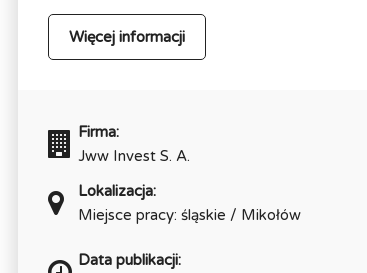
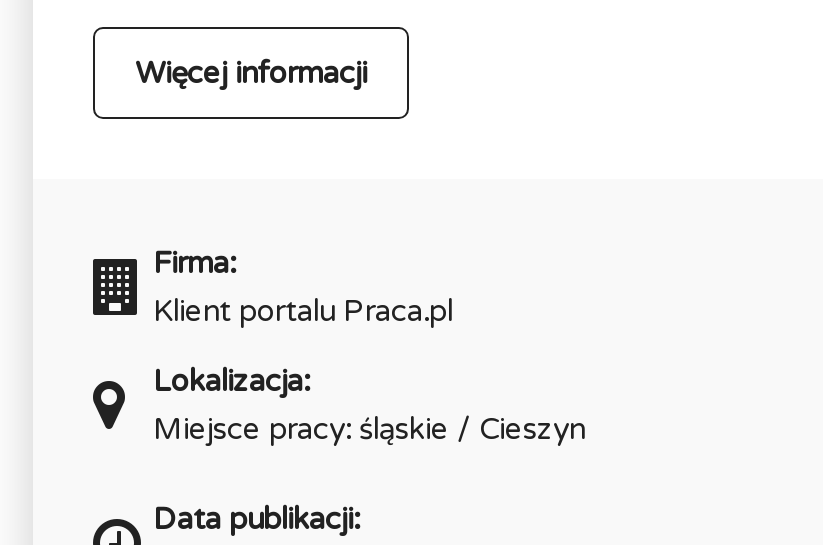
[78,147,190,165] Jww Invest S. A. -> [153,293,453,329] Klient portalu Praca.pl
[78,206,301,224] Miejsce pracy: śląskie / Mikołów -> [153,410,585,446] Miejsce pracy: śląskie / Cieszyn

